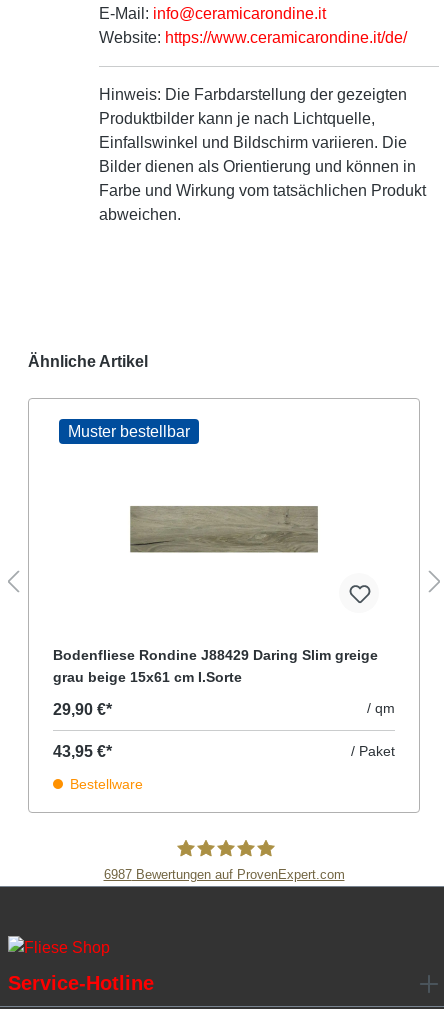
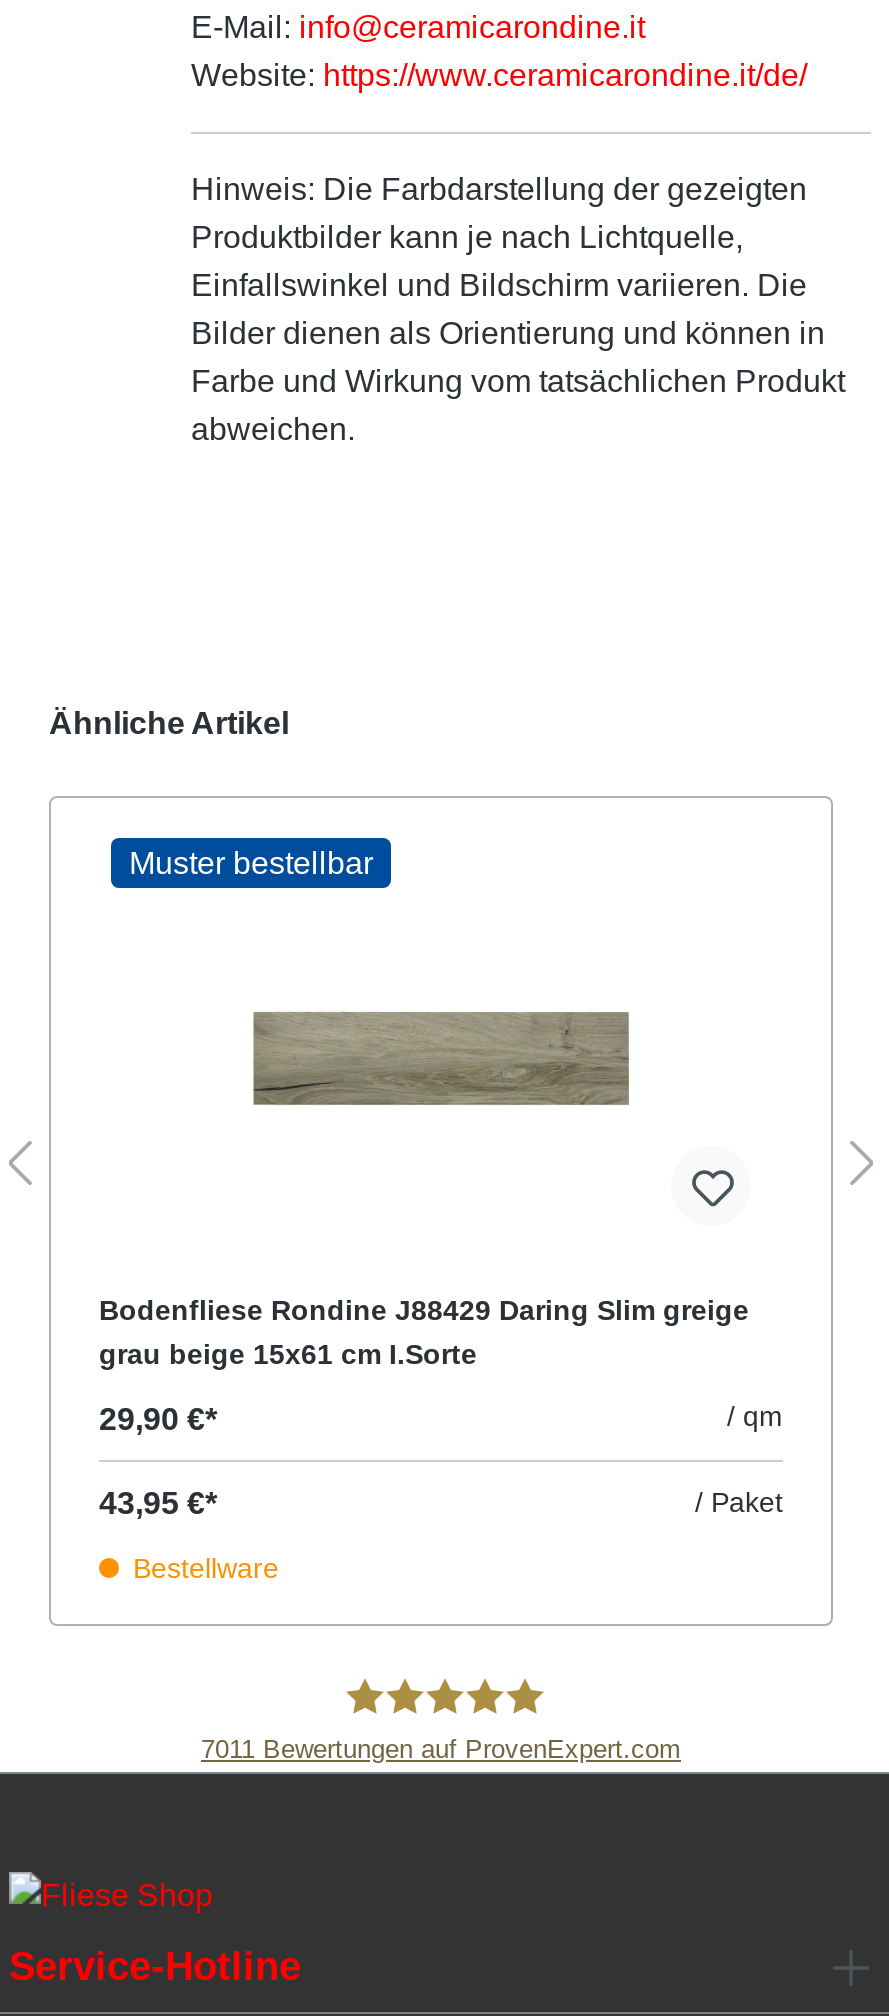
[103,867,344,882] 6987 Bewertungen auf ProvenExpert.com -> [201,1734,681,1764] 7011 Bewertungen auf ProvenExpert.com

